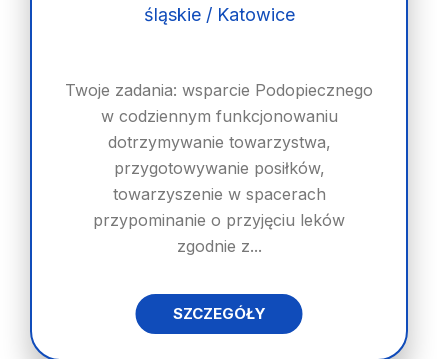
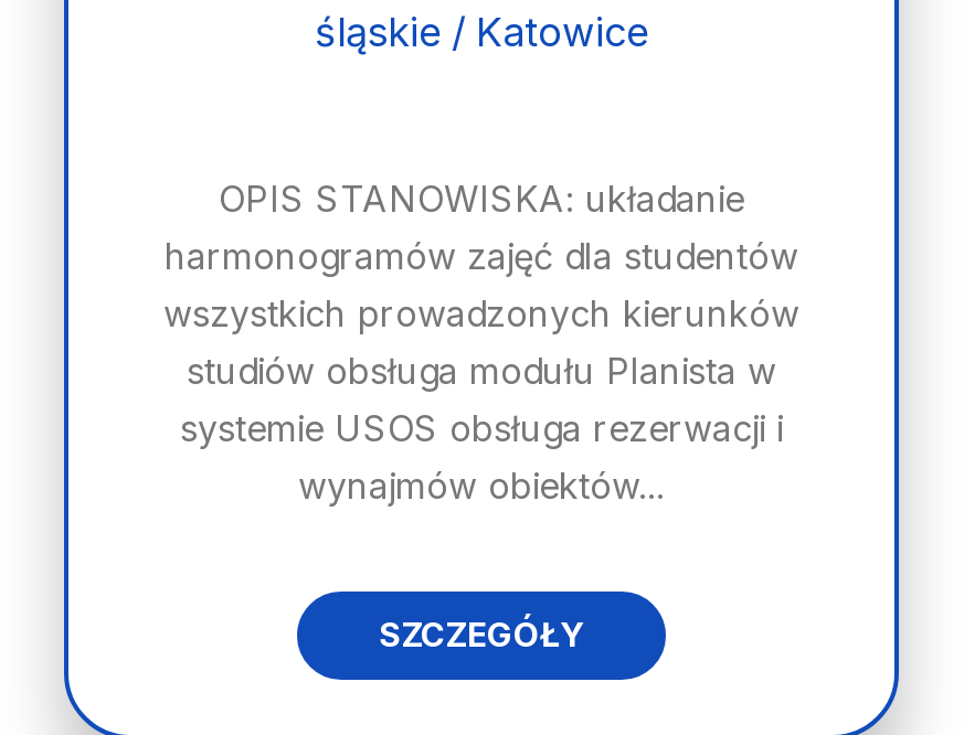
[65,80,373,256] Twoje zadania: wsparcie Podopiecznego | w codziennym funkcjonowaniu | dotrzymywanie towarzystwa, | przygotowywanie posiłków, | towarzyszenie w spacerach | przypominanie o przyjęciu leków | zgodnie z... -> [163,177,799,508] OPIS STANOWISKA: układanie | harmonogramów zajęć dla studentów | wszystkich prowadzonych kierunków | studiów obsługa modułu Planista w | systemie USOS obsługa rezerwacji i | wynajmów obiektów...

